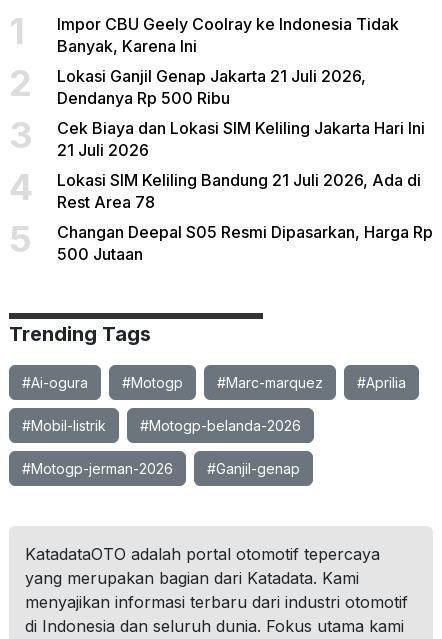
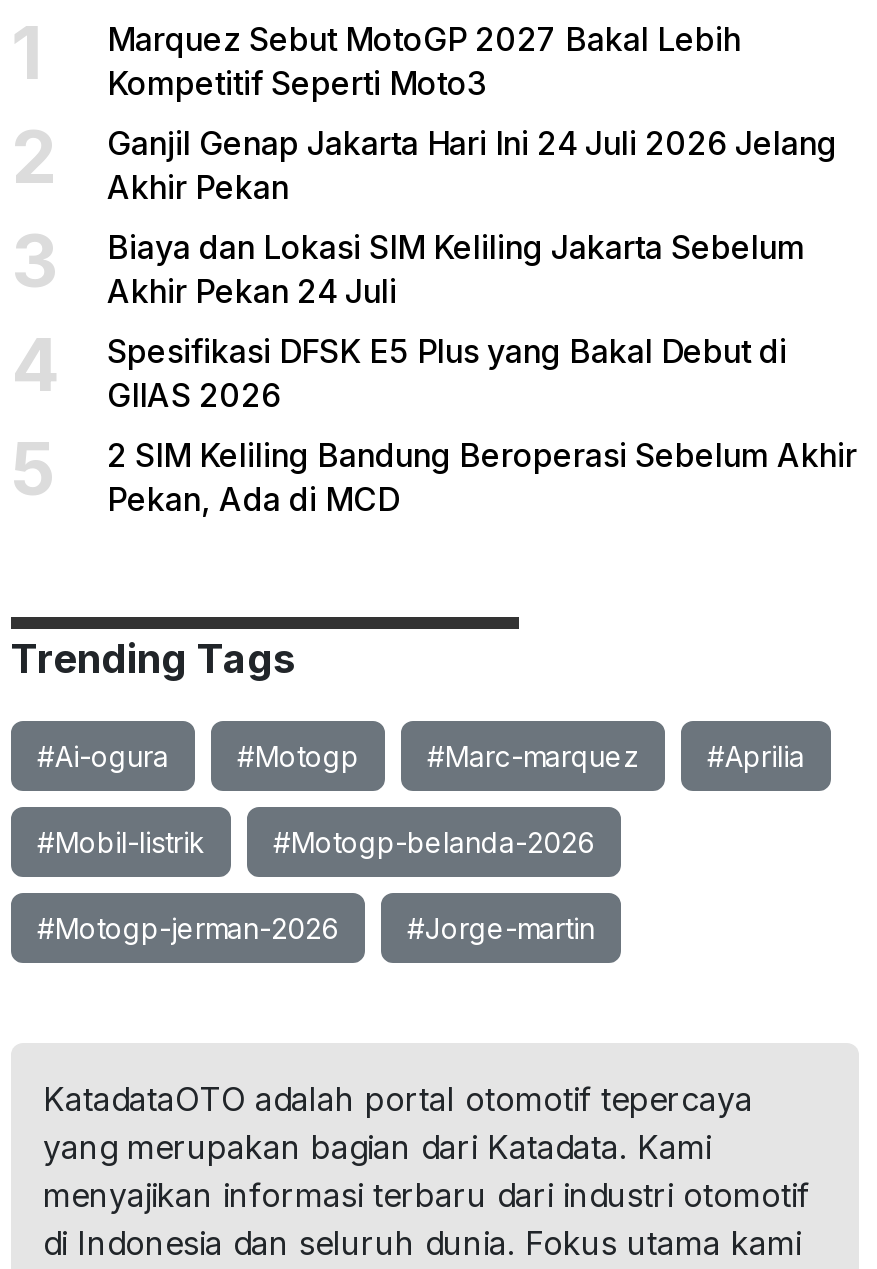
[57,14,399,56] Impor CBU Geely Coolray ke Indonesia Tidak | Banyak, Karena Ini -> [107,19,741,103] Marquez Sebut MotoGP 2027 Bakal Lebih | Kompetitif Seperti Moto3
[57,66,366,108] Lokasi Ganjil Genap Jakarta 21 Juli 2026, | Dendanya Rp 500 Ribu -> [107,123,837,207] Ganjil Genap Jakarta Hari Ini 24 Juli 2026 Jelang | Akhir Pekan
[57,118,425,160] Cek Biaya dan Lokasi SIM Keliling Jakarta Hari Ini | 21 Juli 2026 -> [107,227,805,311] Biaya dan Lokasi SIM Keliling Jakarta Sebelum | Akhir Pekan 24 Juli
[57,170,421,212] Lokasi SIM Keliling Bandung 21 Juli 2026, Ada di | Rest Area 78 -> [107,331,787,415] Spesifikasi DFSK E5 Plus yang Bakal Debut di | GIIAS 2026
[57,222,433,264] Changan Deepal S05 Resmi Dipasarkan, Harga Rp | 500 Jutaan -> [107,435,857,519] 2 SIM Keliling Bandung Beroperasi Sebelum Akhir | Pekan, Ada di MCD
[207,460,300,477] #Ganjil-genap -> [407,911,595,945] #Jorge-martin

